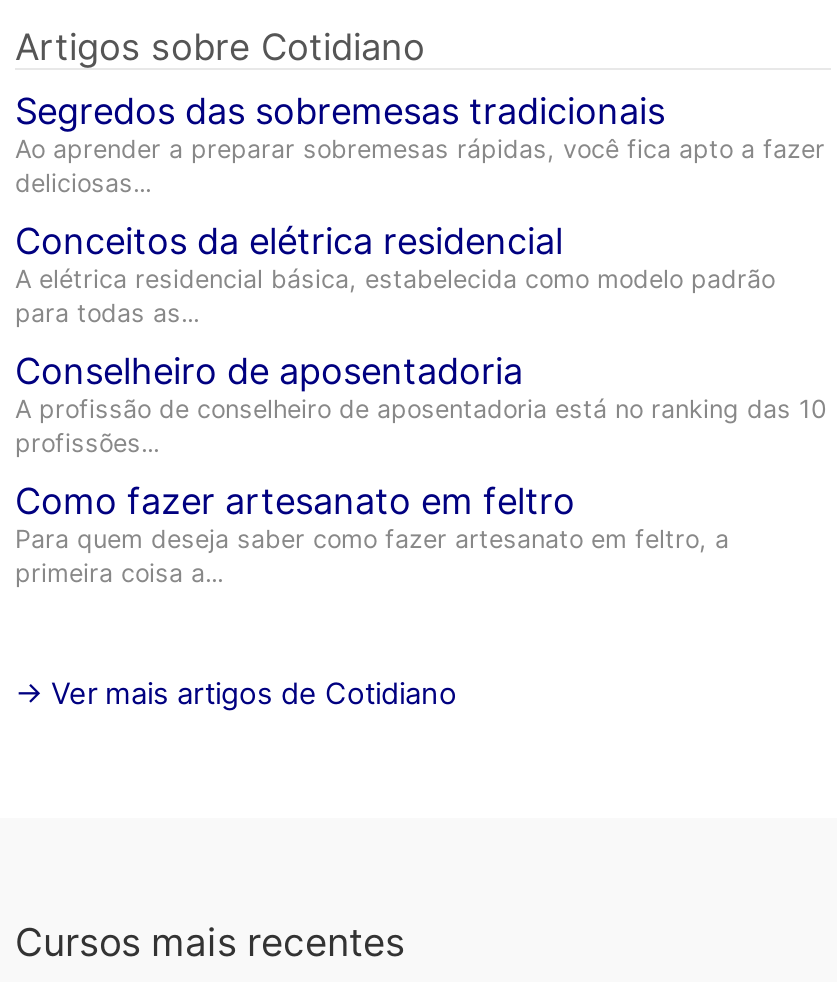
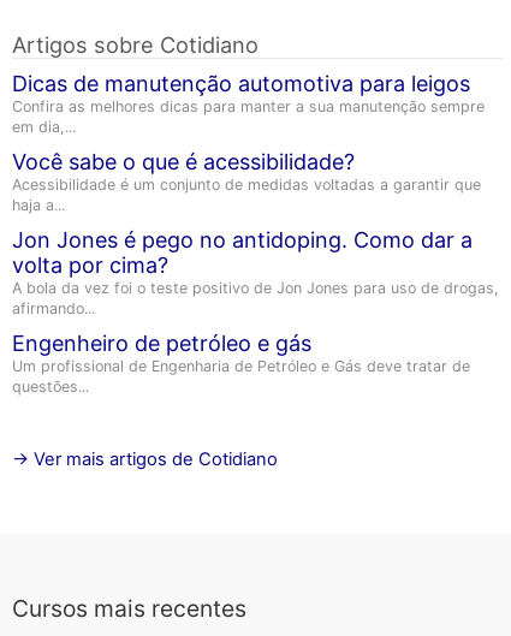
[15,90,825,198] Segredos das sobremesas tradicionais | Ao aprender a preparar sobremesas rápidas, você fica apto a fazer | deliciosas... -> [12,71,485,136] Dicas de manutenção automotiva para leigos | Confira as melhores dicas para manter a sua manutenção sempre | em dia,...
[15,220,775,328] Conceitos da elétrica residencial | A elétrica residencial básica, estabelecida como modelo padrão | para todas as... -> [12,149,481,214] Você sabe o que é acessibilidade? | Acessibilidade é um conjunto de medidas voltadas a garantir que | haja a...
[15,350,827,458] Conselheiro de aposentadoria | A profissão de conselheiro de aposentadoria está no ranking das 10 | profissões... -> [12,227,499,318] Jon Jones é pego no antidoping. Como dar a | volta por cima? | A bola da vez foi o teste positivo de Jon Jones para uso de drogas, | afirmando...
[15,480,729,588] Como fazer artesanato em feltro | Para quem deseja saber como fazer artesanato em feltro, a | primeira coisa a... -> [12,331,470,396] Engenheiro de petróleo e gás | Um profissional de Engenharia de Petróleo e Gás deve tratar de | questões...

